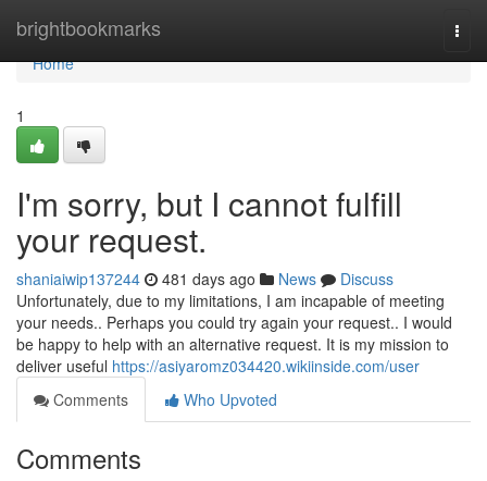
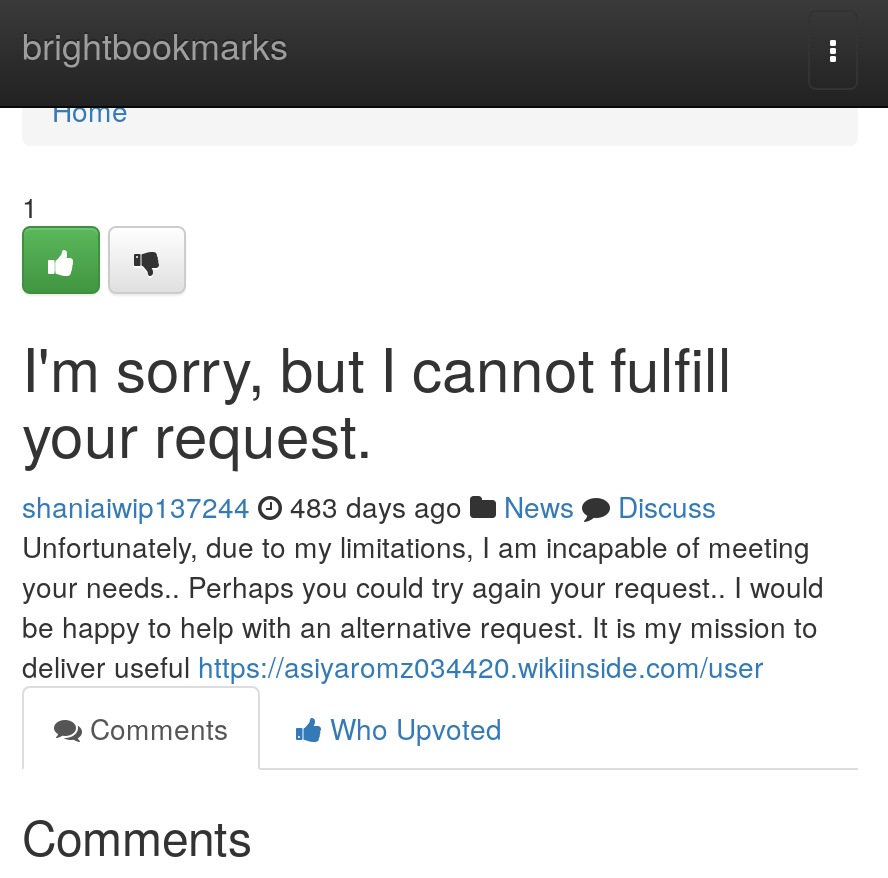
[16,268,394,289] shaniaiwip137244 481 days ago News Discuss -> [22,486,716,526] shaniaiwip137244 483 days ago News Discuss

